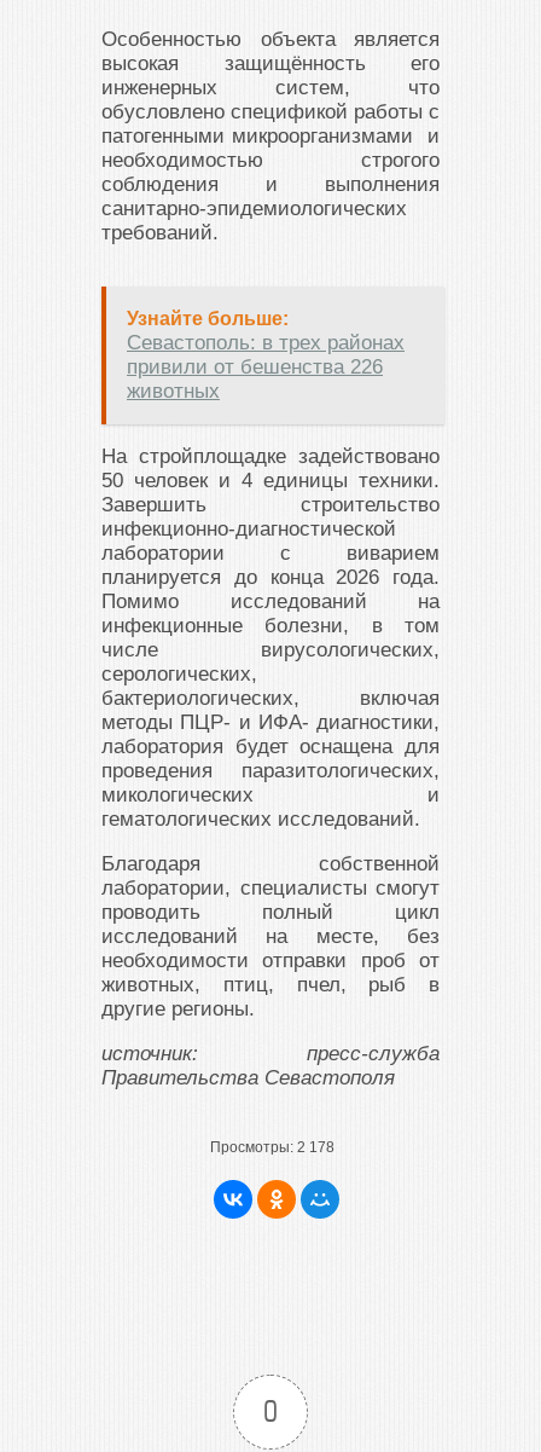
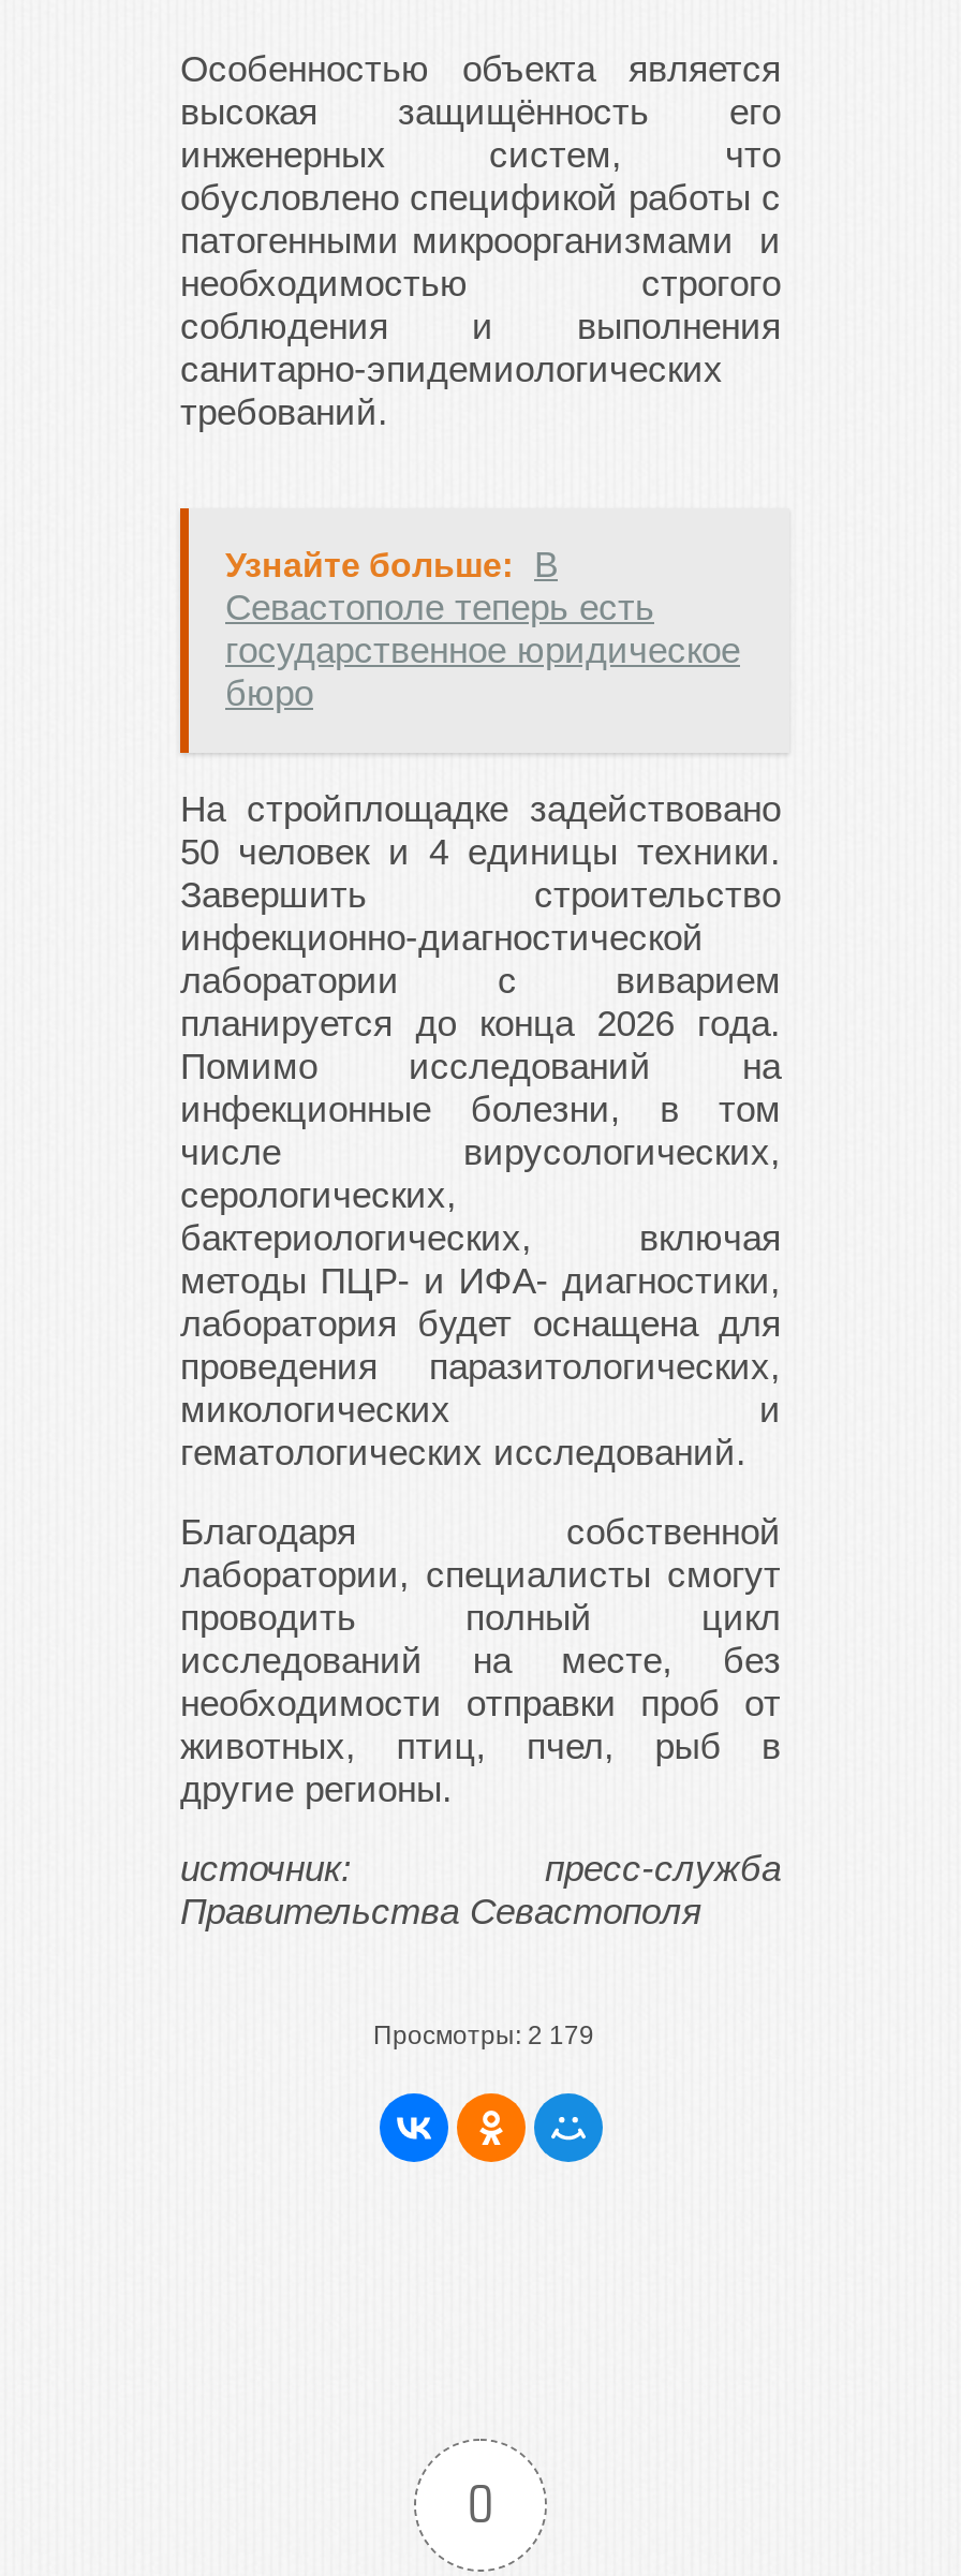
[127,308,405,403] Узнайте больше: | Севастополь: в трех районах | привили от бешенства 226 | животных -> [225,545,740,714] Узнайте больше: В | Севастополе теперь есть | государственное юридическое | бюро
[210,1139,335,1156] Просмотры: 2 178 -> [373,2020,594,2051] Просмотры: 2 179

